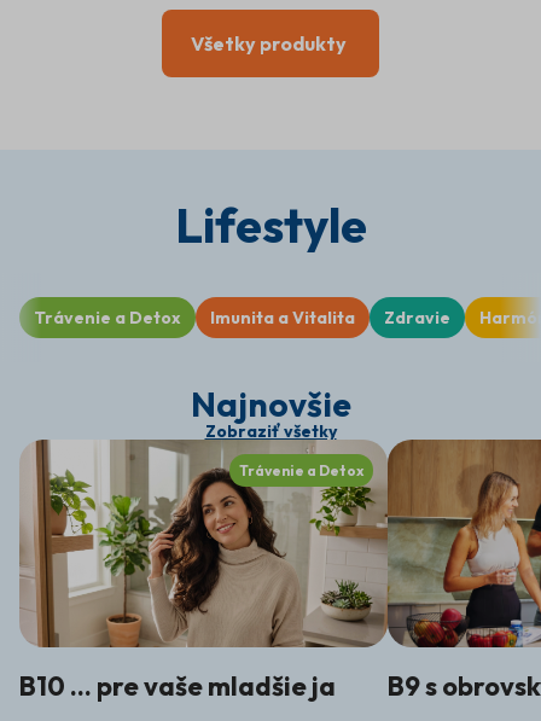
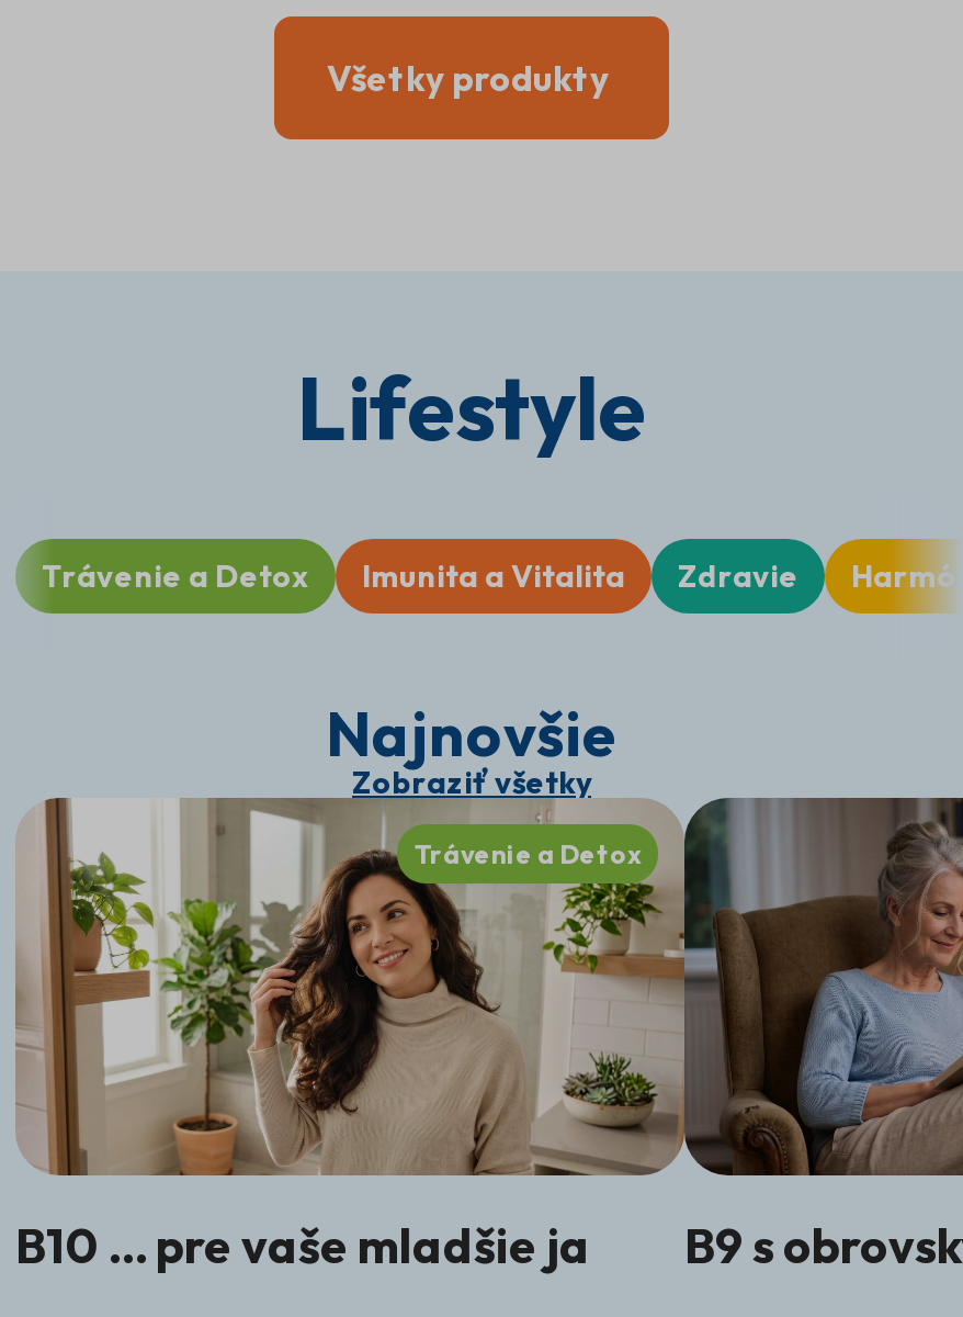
[386,440,537,649] [image] -> [682,798,956,1175] [image]

